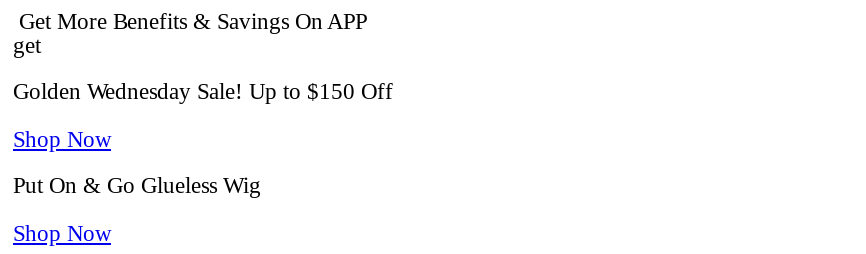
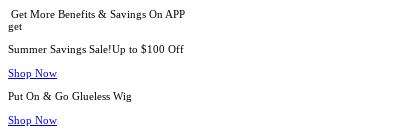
[13,80,393,104] Golden Wednesday Sale! Up to $150 Off -> [8,43,184,55] Summer Savings Sale!Up to $100 Off

